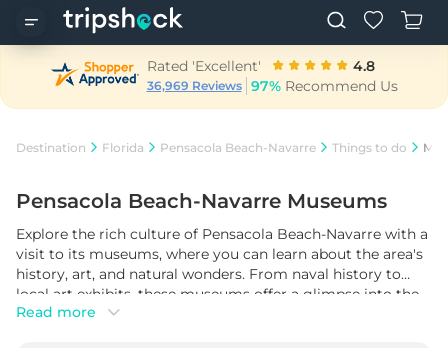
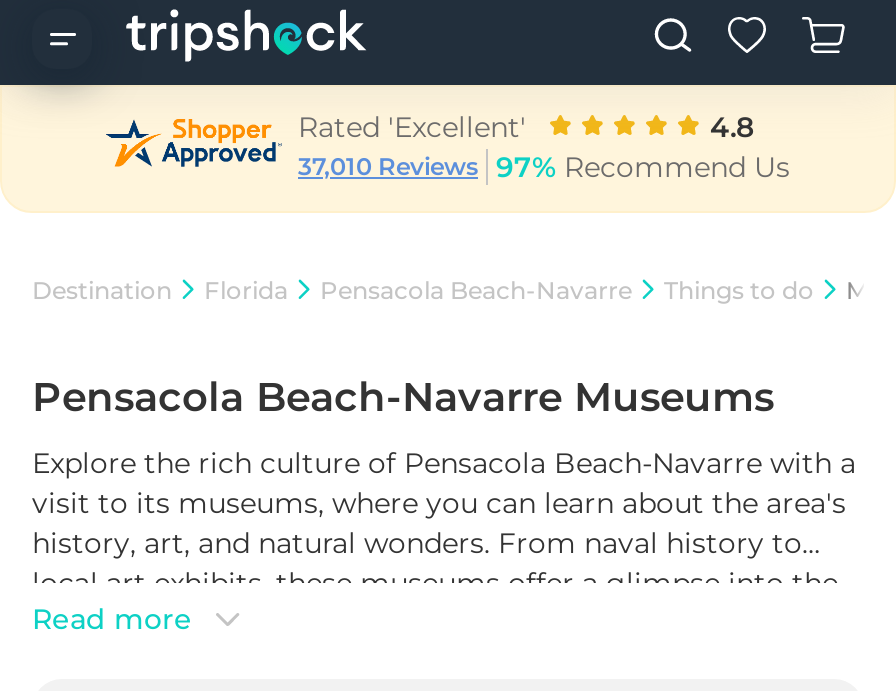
[146,77,397,95] 36,969 Reviews 97% Recommend Us -> [298,149,790,185] 37,010 Reviews 97% Recommend Us

